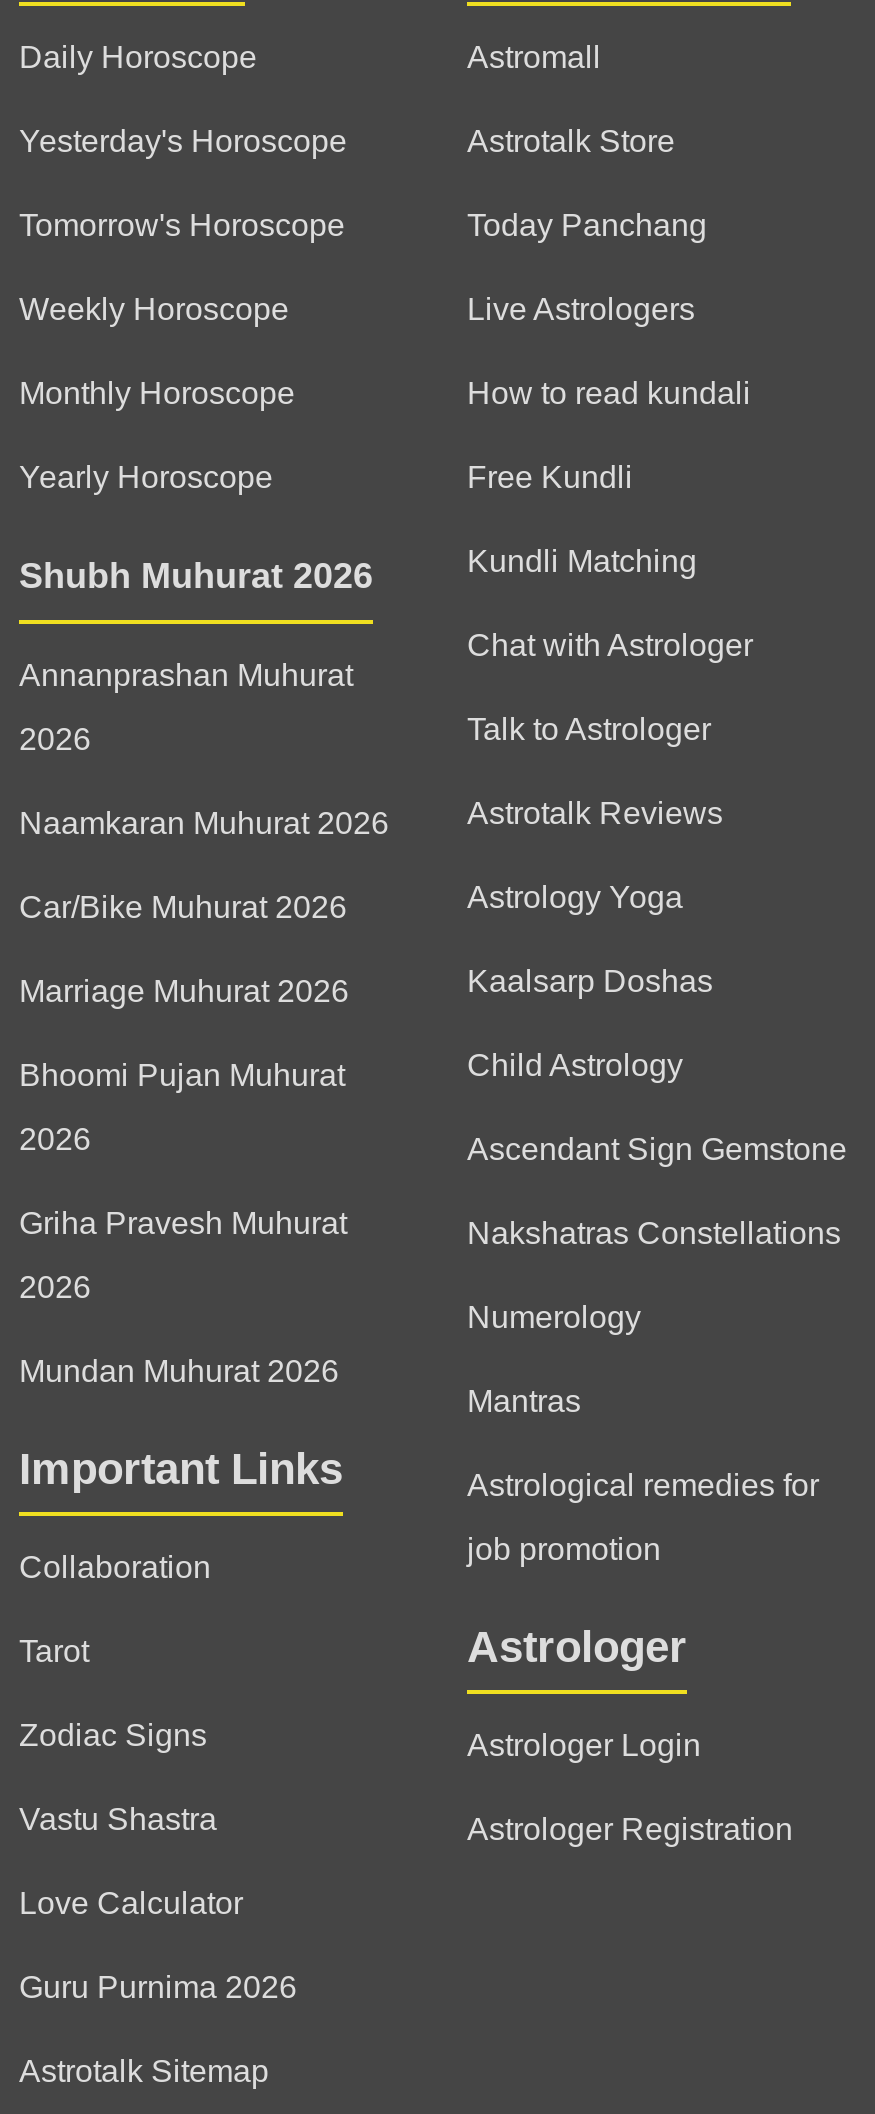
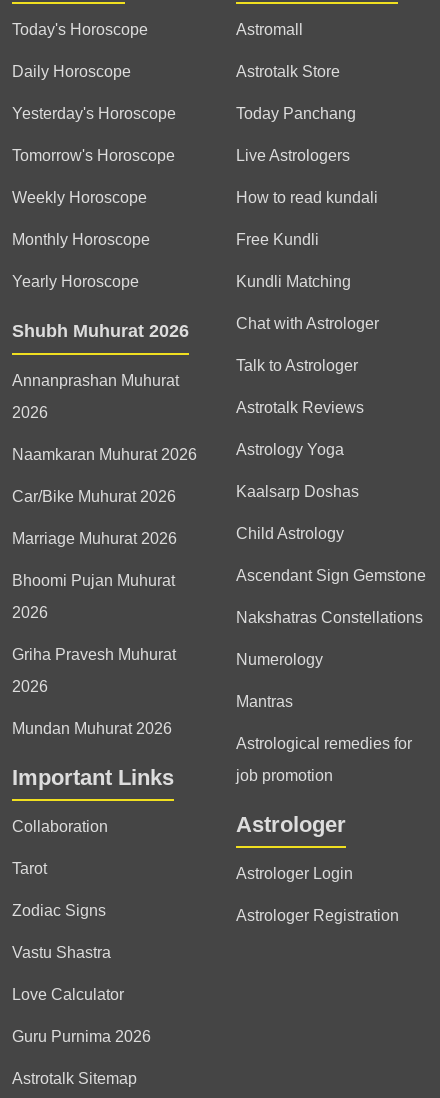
none -> [12,21,148,38] Today's Horoscope

